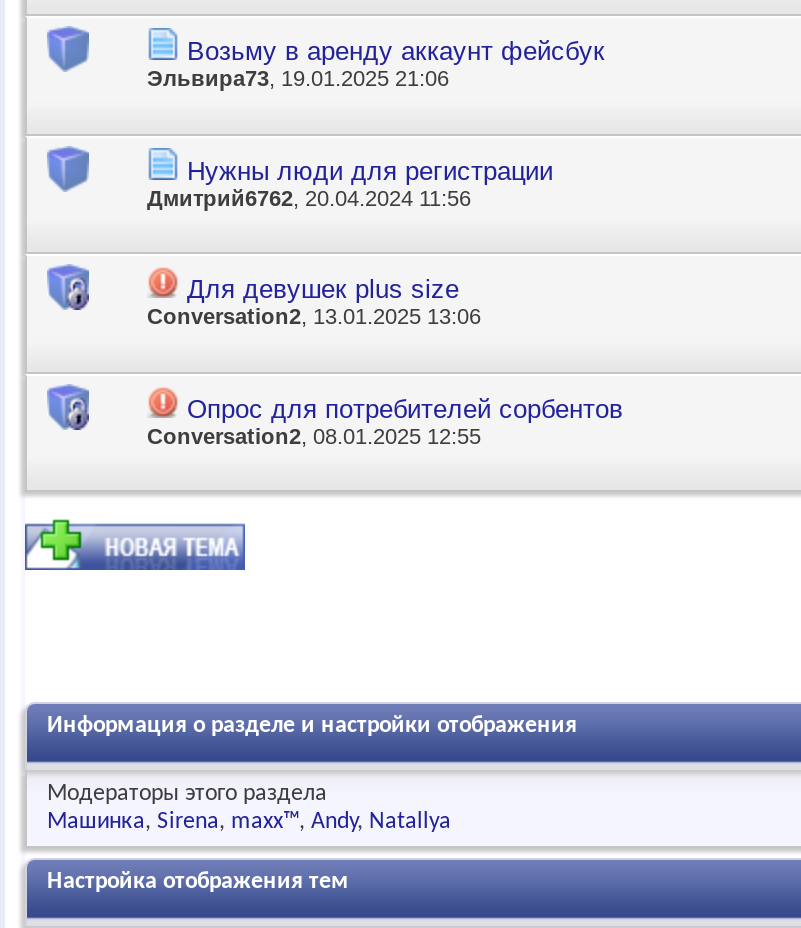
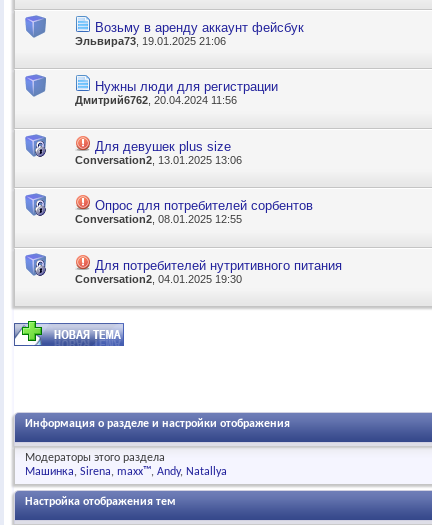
none -> [75,258,342,285] Для потребителей нутритивного питания | Conversation2, 04.01.2025 19:30

